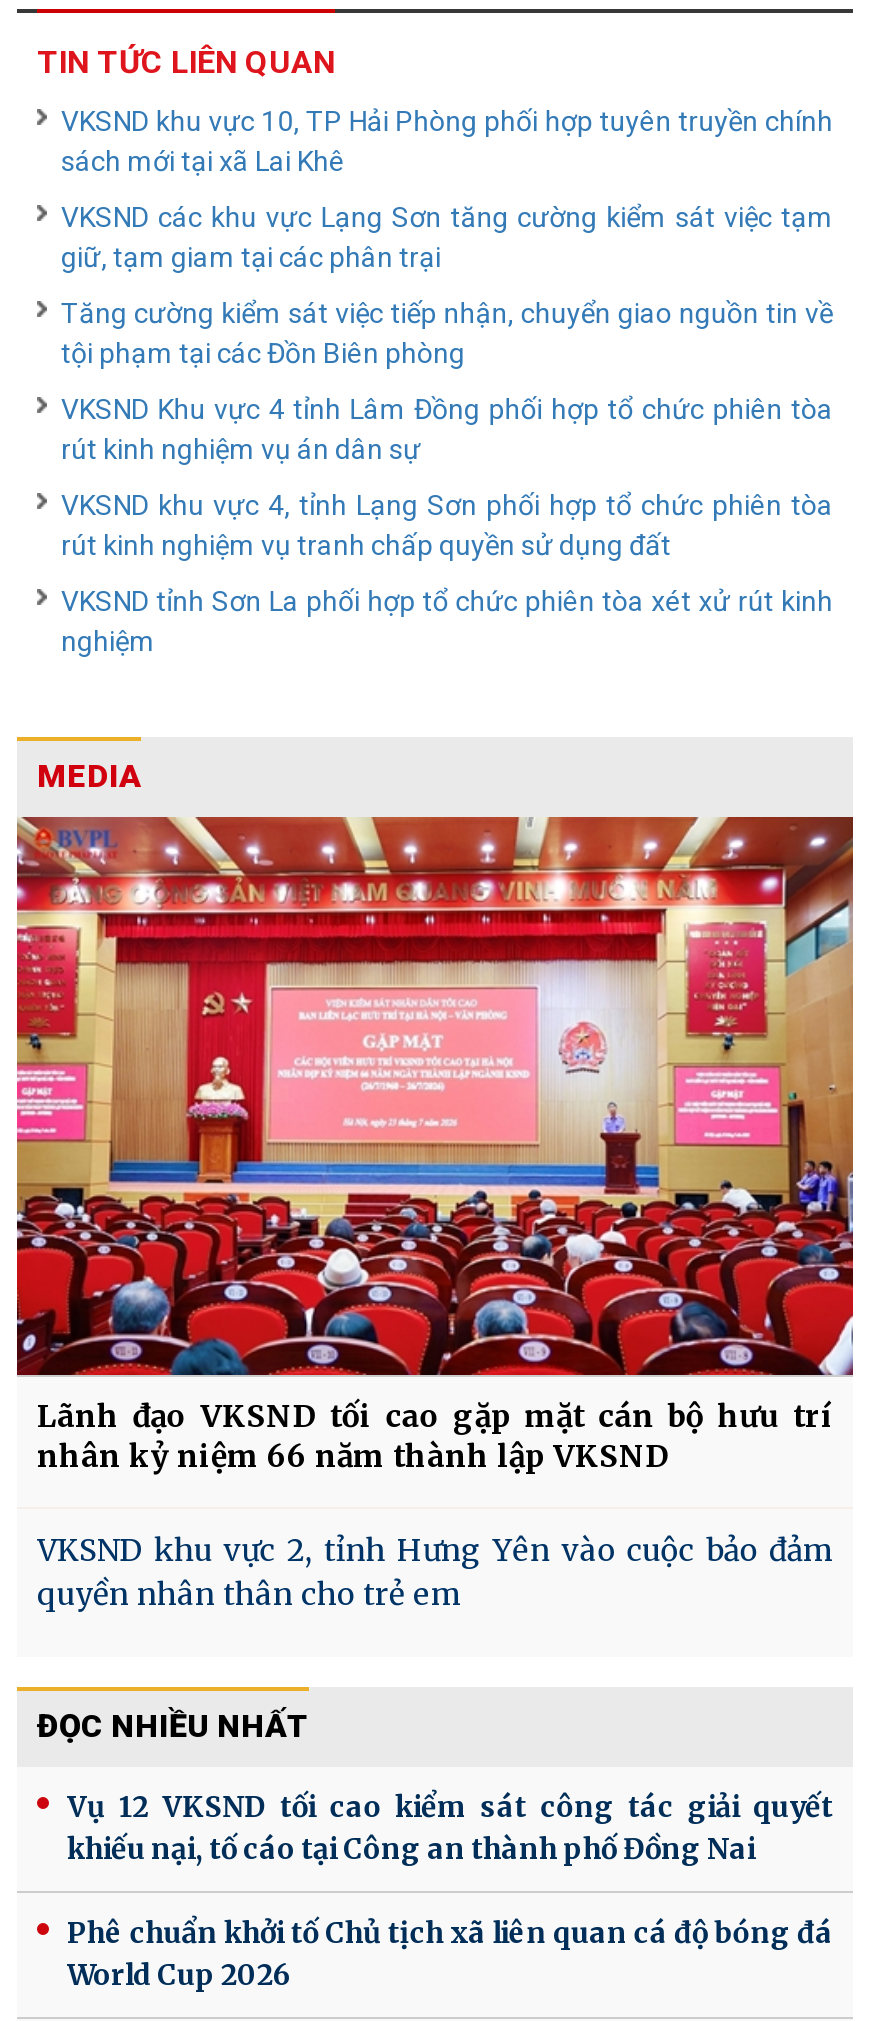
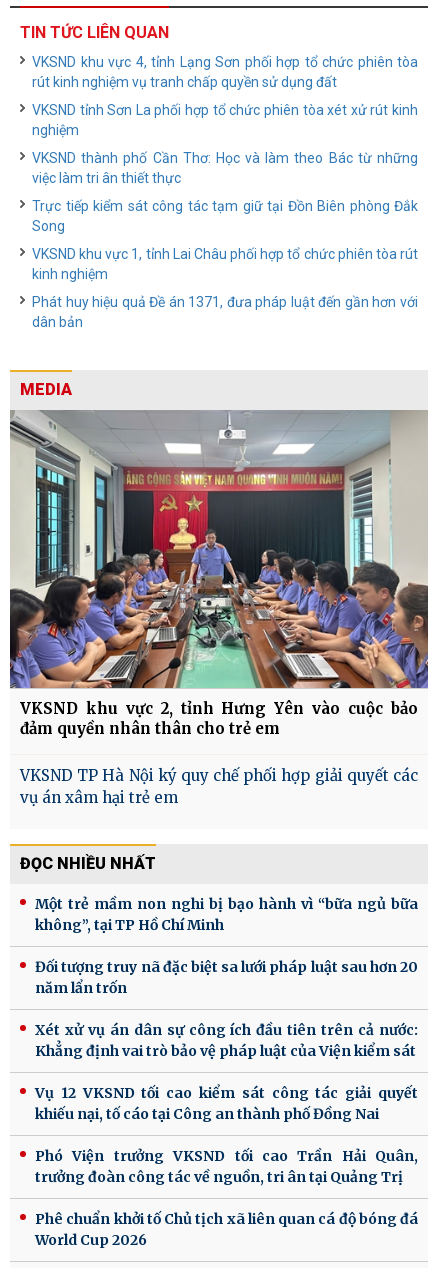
[61,105,833,465] VKSND khu vực 10, TP Hải Phòng phối hợp tuyên truyền chính | sách mới tại xã Lai Khê | VKSND các khu vực Lạng Sơn tăng cường kiểm sát việc tạm | giữ, tạm giam tại các phân trại | Tăng cường kiểm sát việc tiếp nhận, chuyển giao nguồn tin về | tội phạm tại các Đồn Biên phòng | VKSND Khu vực 4 tỉnh Lâm Đồng phối hợp tổ chức phiên tòa | rút kinh nghiệm vụ án dân sự -> none
moved [61,489,833,657] -> [32,54,418,138]: VKSND khu vực 4, tỉnh Lạng Sơn phối hợp tổ chức phiên tòa | rút kinh nghiệm vụ tranh chấp quyền sử dụng đất | VKSND tỉnh Sơn La phối hợp tổ chức phiên tòa xét xử rút kinh | nghiệm
none -> [32,150,418,330] VKSND thành phố Cần Thơ: Học và làm theo Bác từ những | việc làm tri ân thiết thực | Trực tiếp kiểm sát công tác tạm giữ tại Đồn Biên phòng Đắk | Song | VKSND khu vực 1, tỉnh Lai Châu phối hợp tổ chức phiên tòa rút | kinh nghiệm | Phát huy hiệu quả Đề án 1371, đưa pháp luật đến gần hơn với | dân bản
[15,815,855,1475] [image] | Lãnh đạo VKSND tối cao gặp mặt cán bộ hưu trí | nhân kỷ niệm 66 năm thành lập VKSND -> [9,409,429,738] [image] | VKSND khu vực 2, tỉnh Hưng Yên vào cuộc bảo | đảm quyền nhân thân cho trẻ em
[37,1531,833,1613] VKSND khu vực 2, tỉnh Hưng Yên vào cuộc bảo đảm | quyền nhân thân cho trẻ em -> [20,766,418,807] VKSND TP Hà Nội ký quy chế phối hợp giải quyết các | vụ án xâm hại trẻ em
none -> [35,895,418,1060] Một trẻ mầm non nghi bị bạo hành vì “bữa ngủ bữa | không”, tại TP Hồ Chí Minh | Đối tượng truy nã đặc biệt sa lưới pháp luật sau hơn 20 | năm lẩn trốn | Xét xử vụ án dân sự công ích đầu tiên trên cả nước: | Khẳng định vai trò bảo vệ pháp luật của Viện kiểm sát
none -> [35,1147,418,1186] Phó Viện trưởng VKSND tối cao Trần Hải Quân, | trưởng đoàn công tác về nguồn, tri ân tại Quảng Trị

